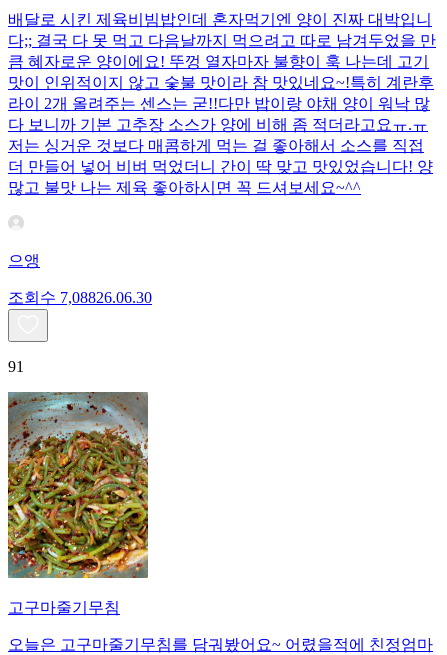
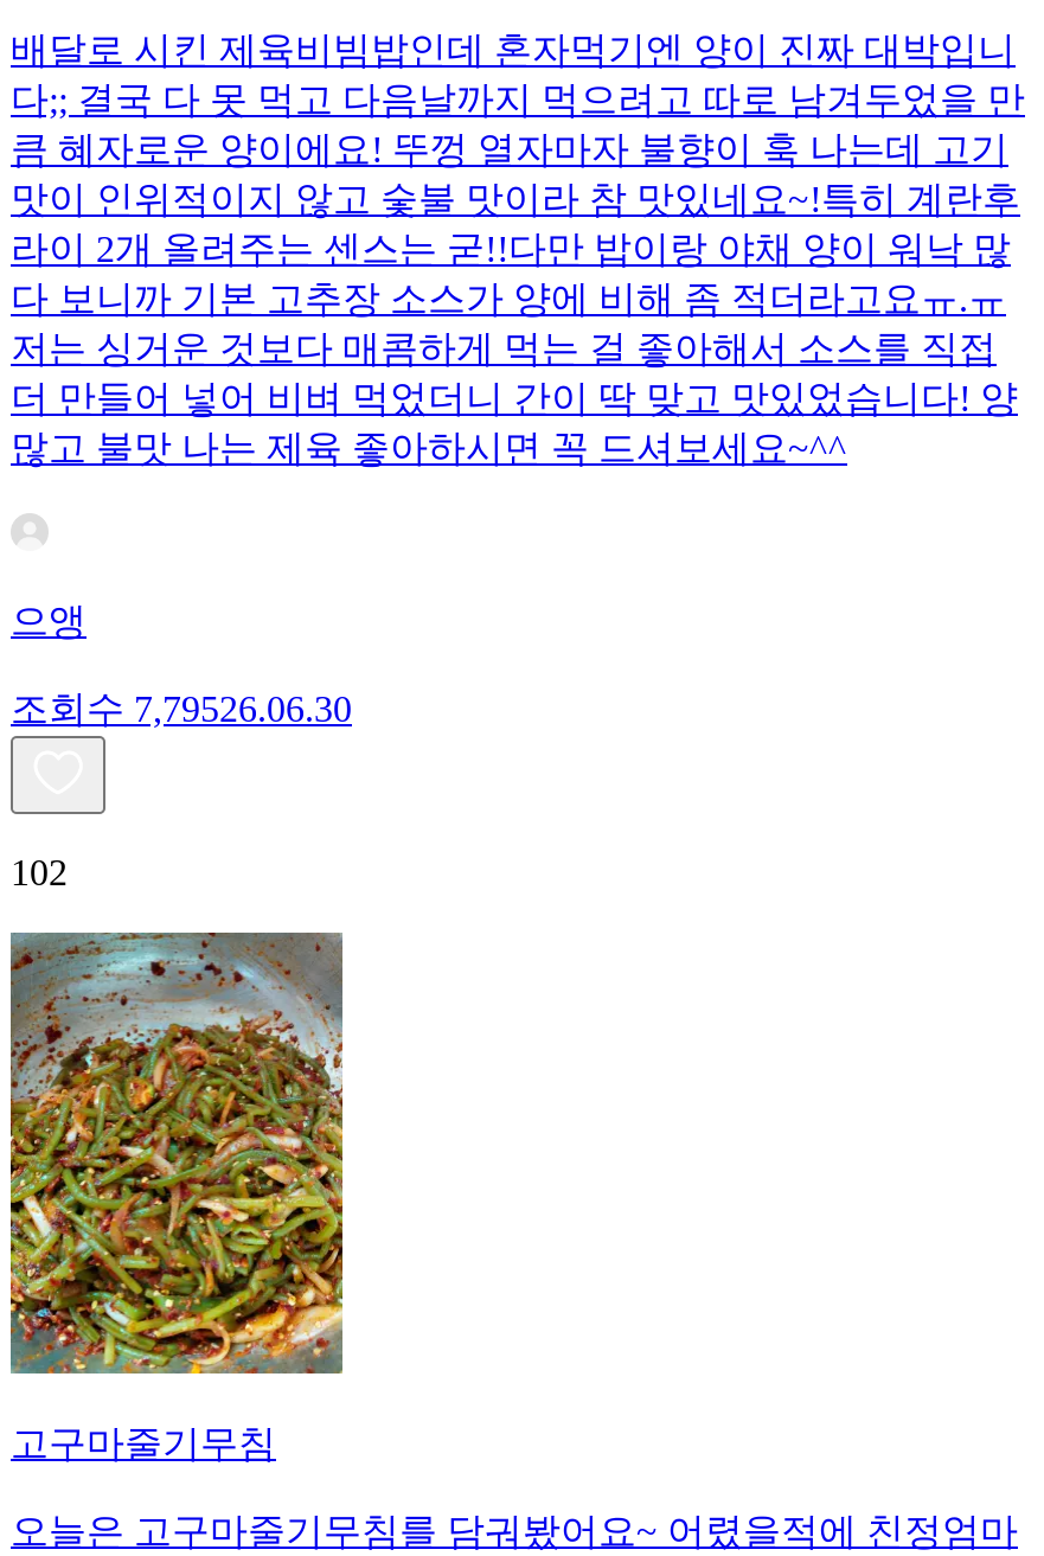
[8,289,152,306] 조회수 7,08826.06.30 -> [11,688,352,728] 조회수 7,79526.06.30
[8,358,24,375] 91 -> [11,851,68,892] 102

